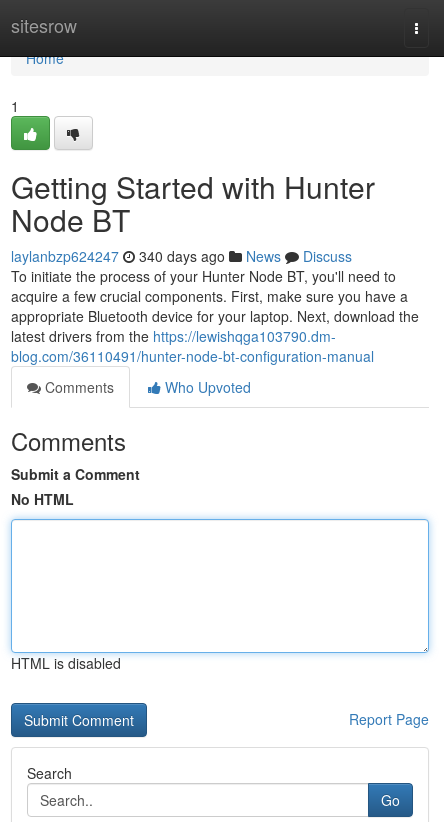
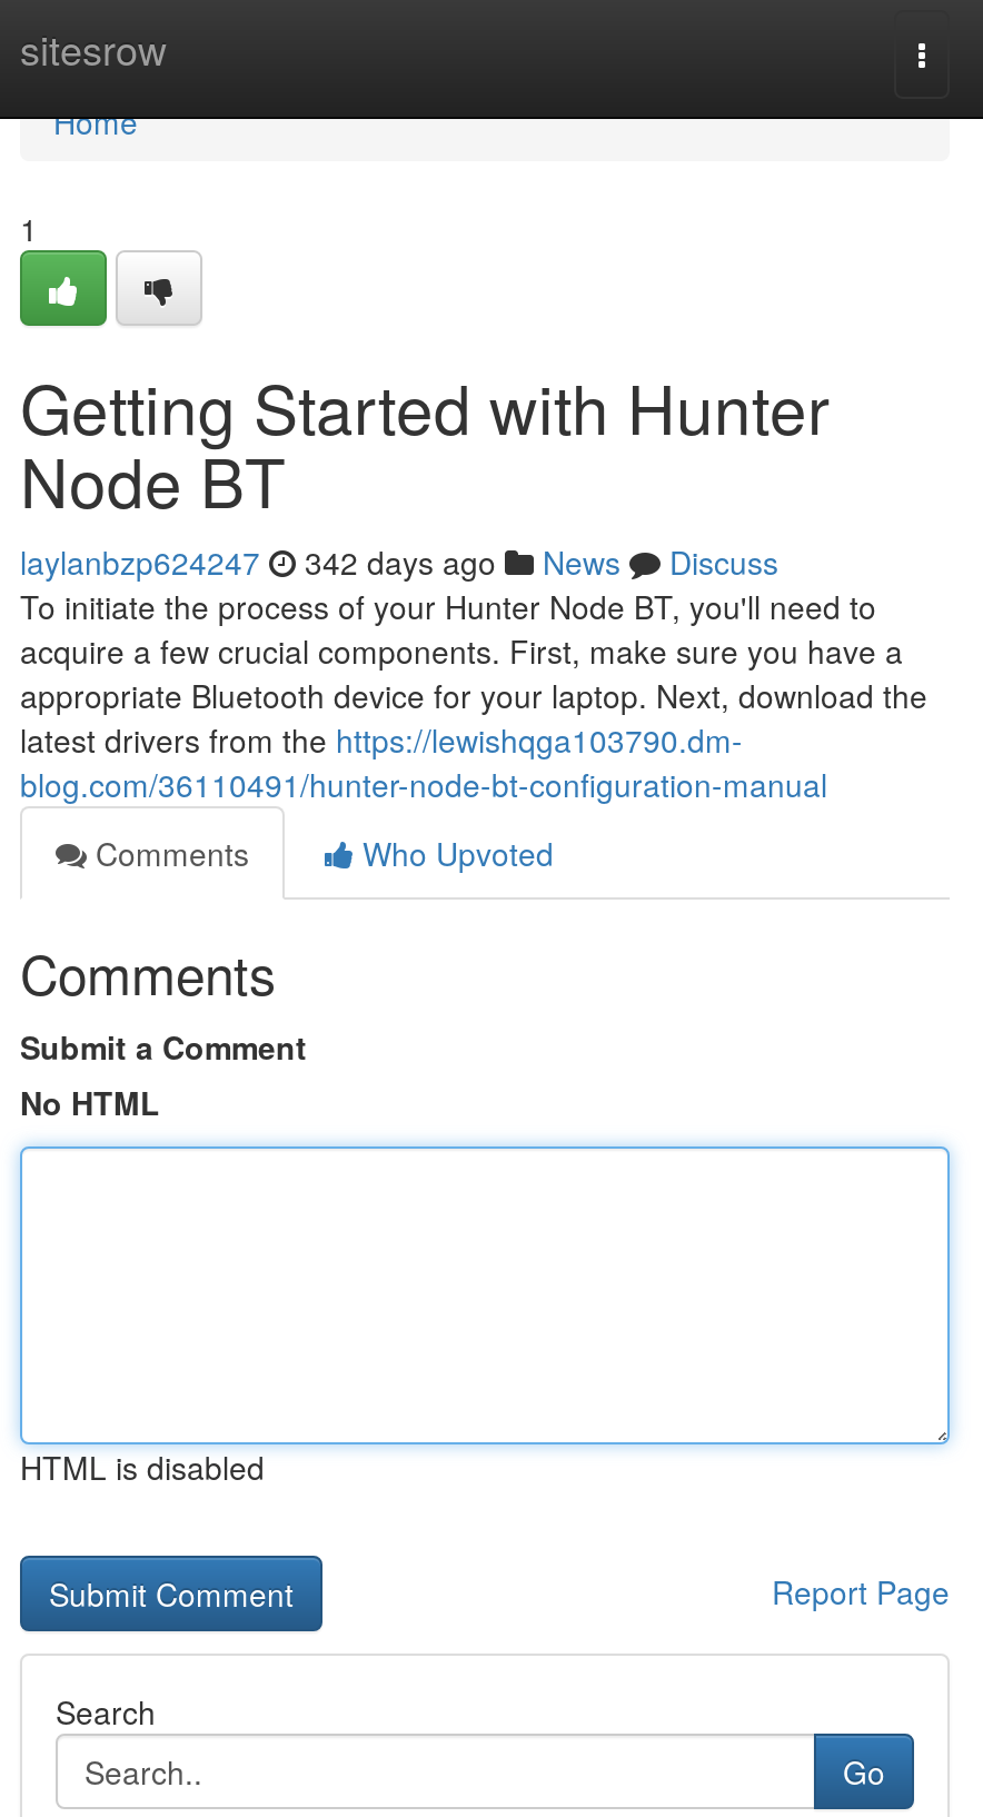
[11,246,352,266] laylanbzp624247 340 days ago News Discuss -> [20,539,778,584] laylanbzp624247 342 days ago News Discuss

